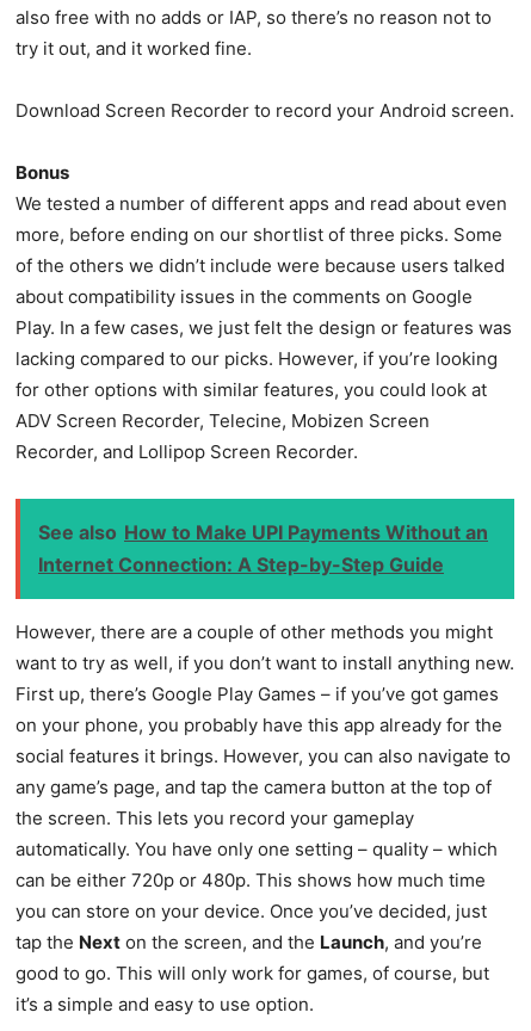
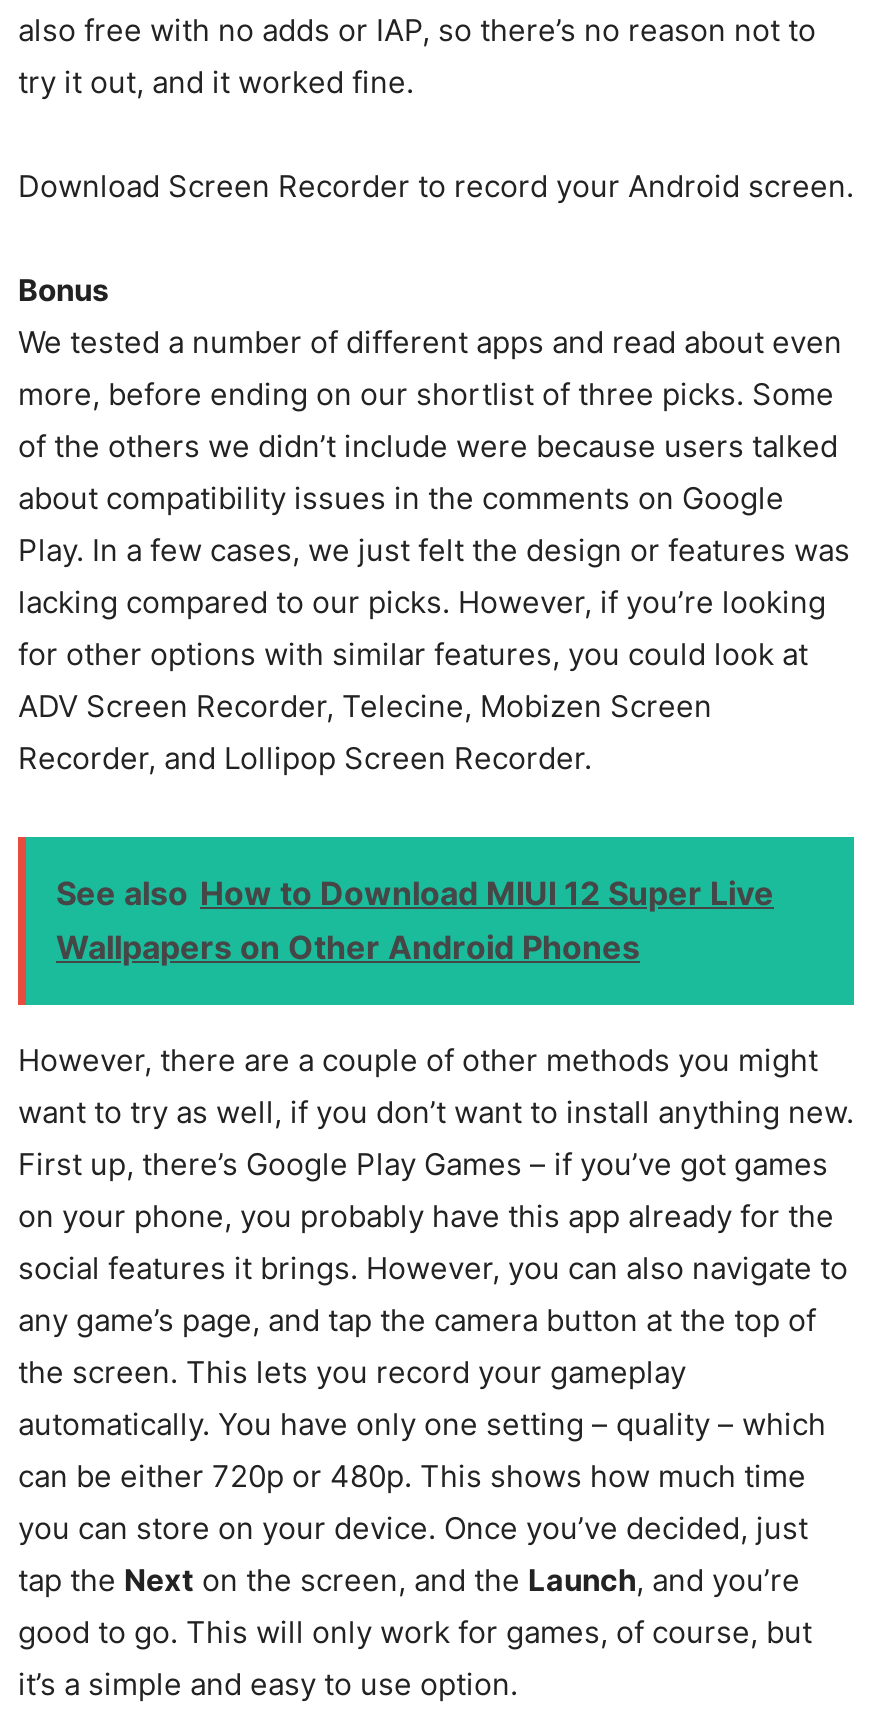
[38,520,488,576] See also How to Make UPI Payments Without an | Internet Connection: A Step-by-Step Guide -> [56,872,774,966] See also How to Download MIUI 12 Super Live | Wallpapers on Other Android Phones

